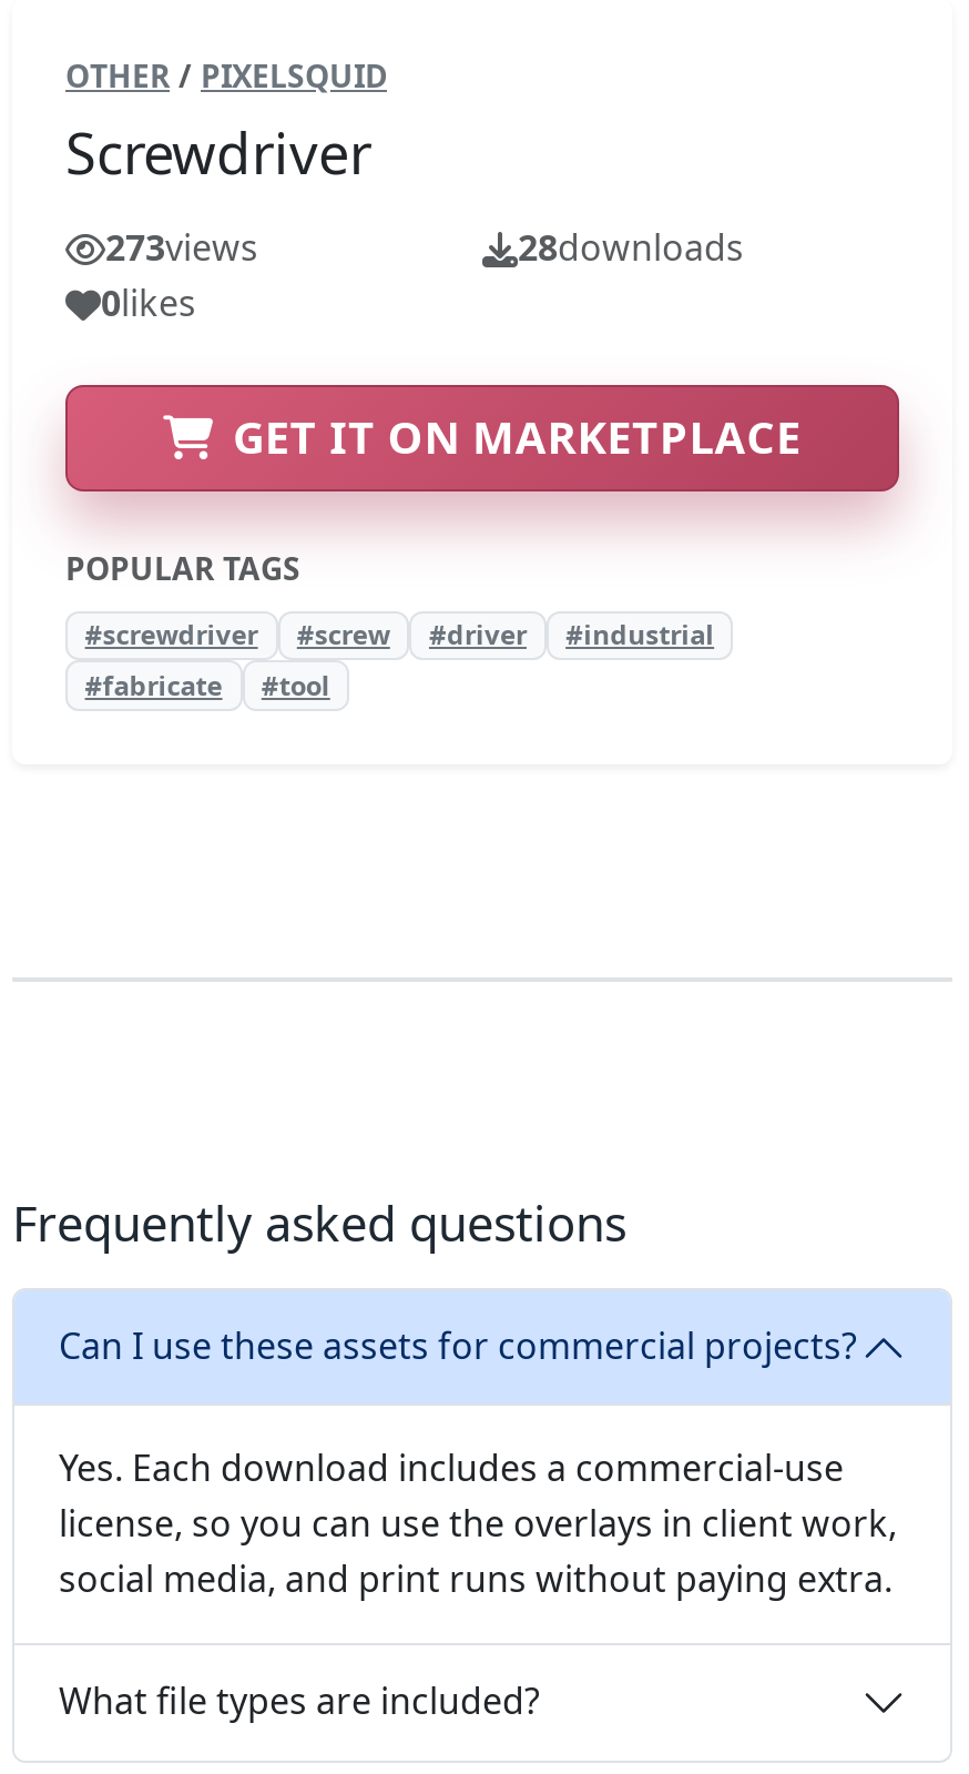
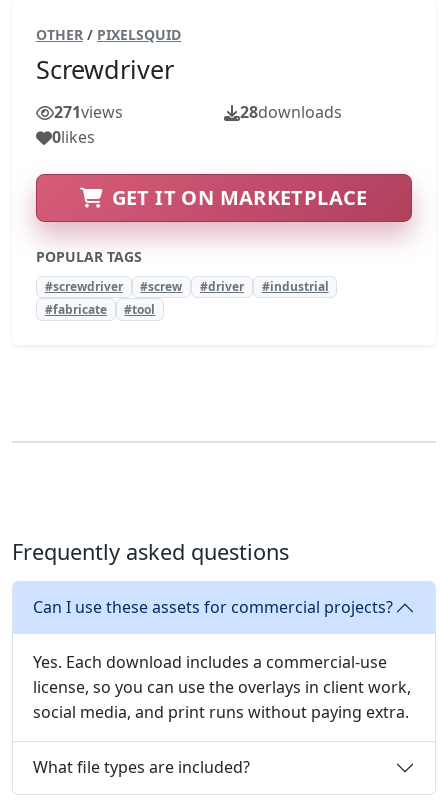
[105,223,258,272] 273views -> [54,101,123,123] 271views

